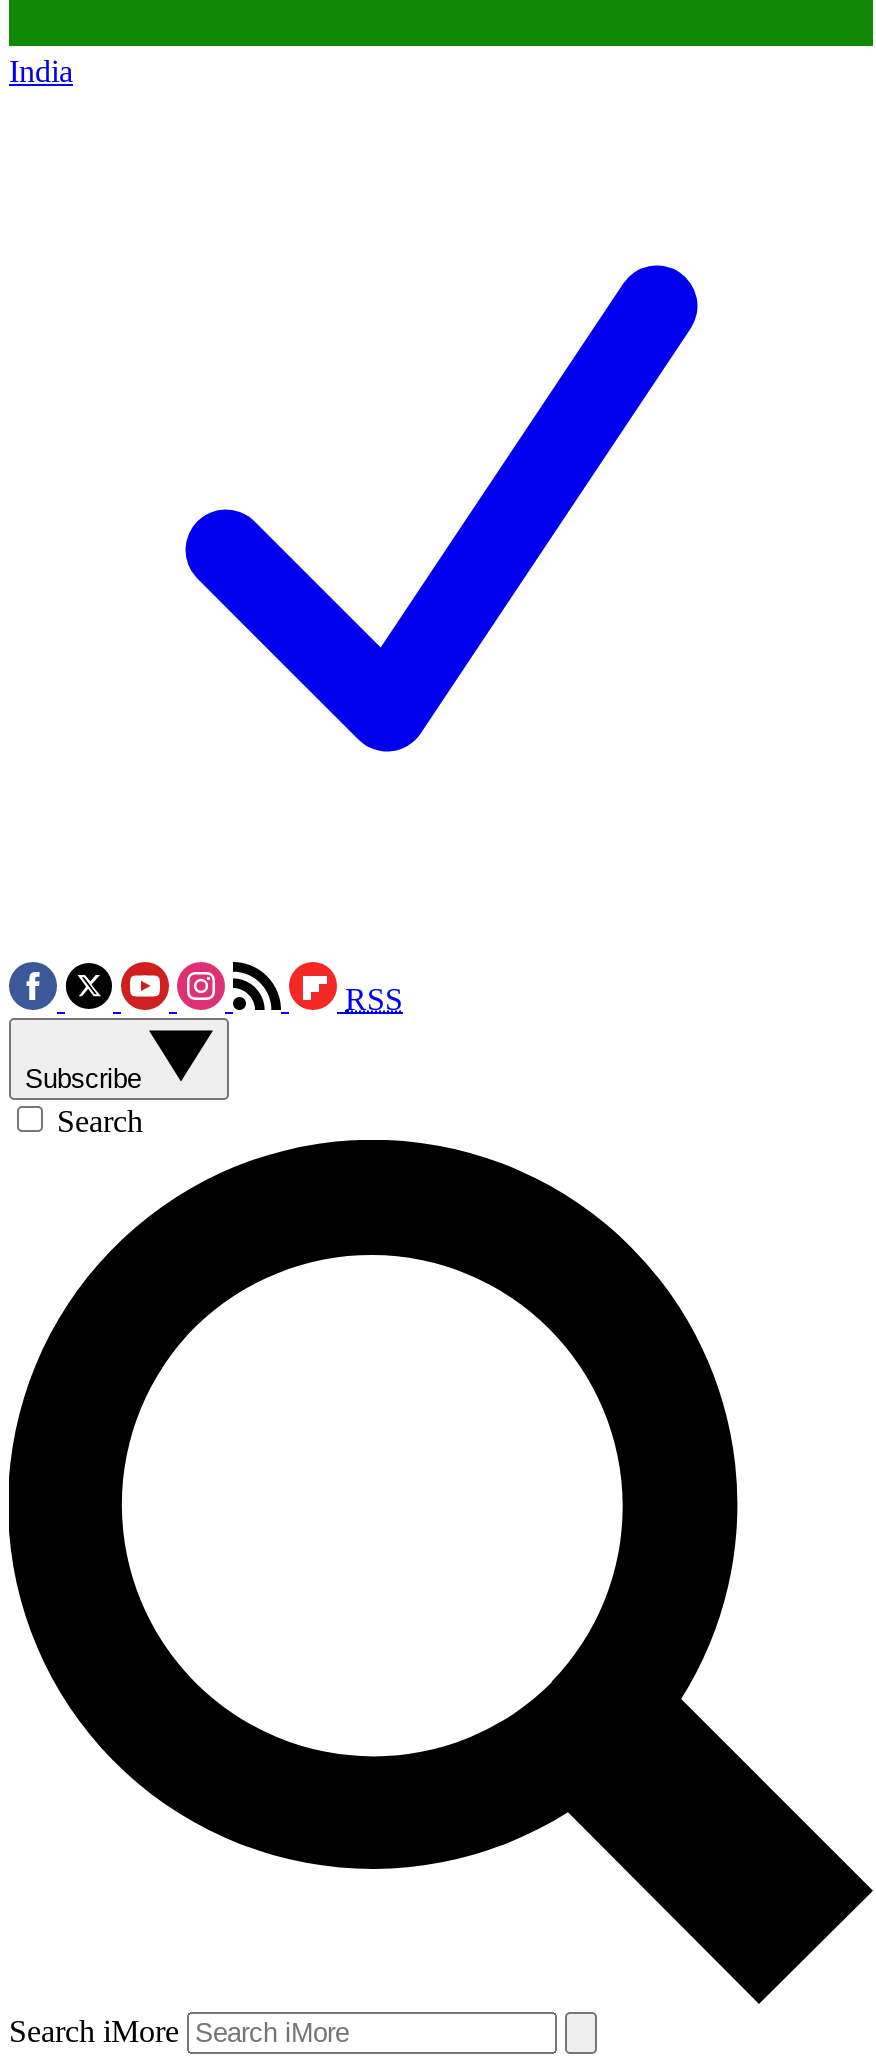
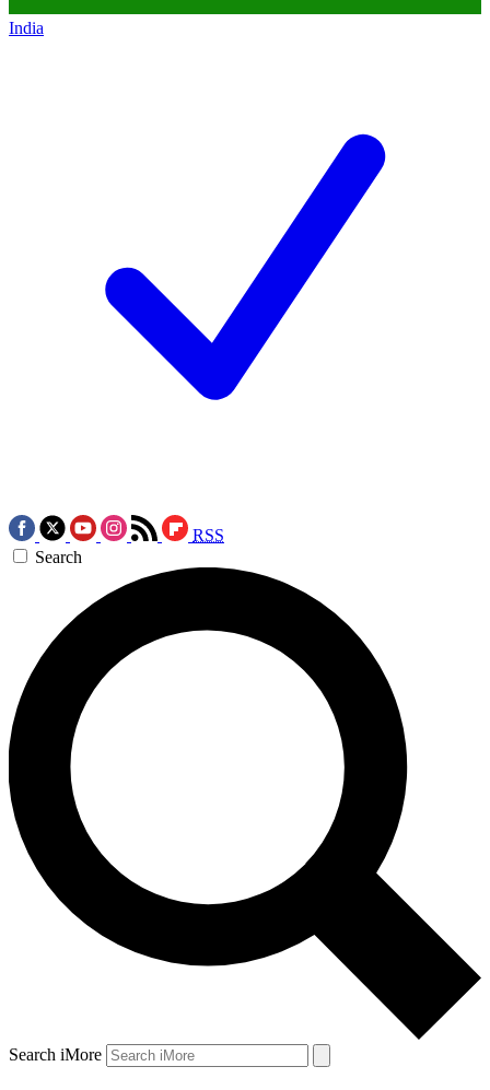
[25,1063,149,1093] Subscribe -> none

